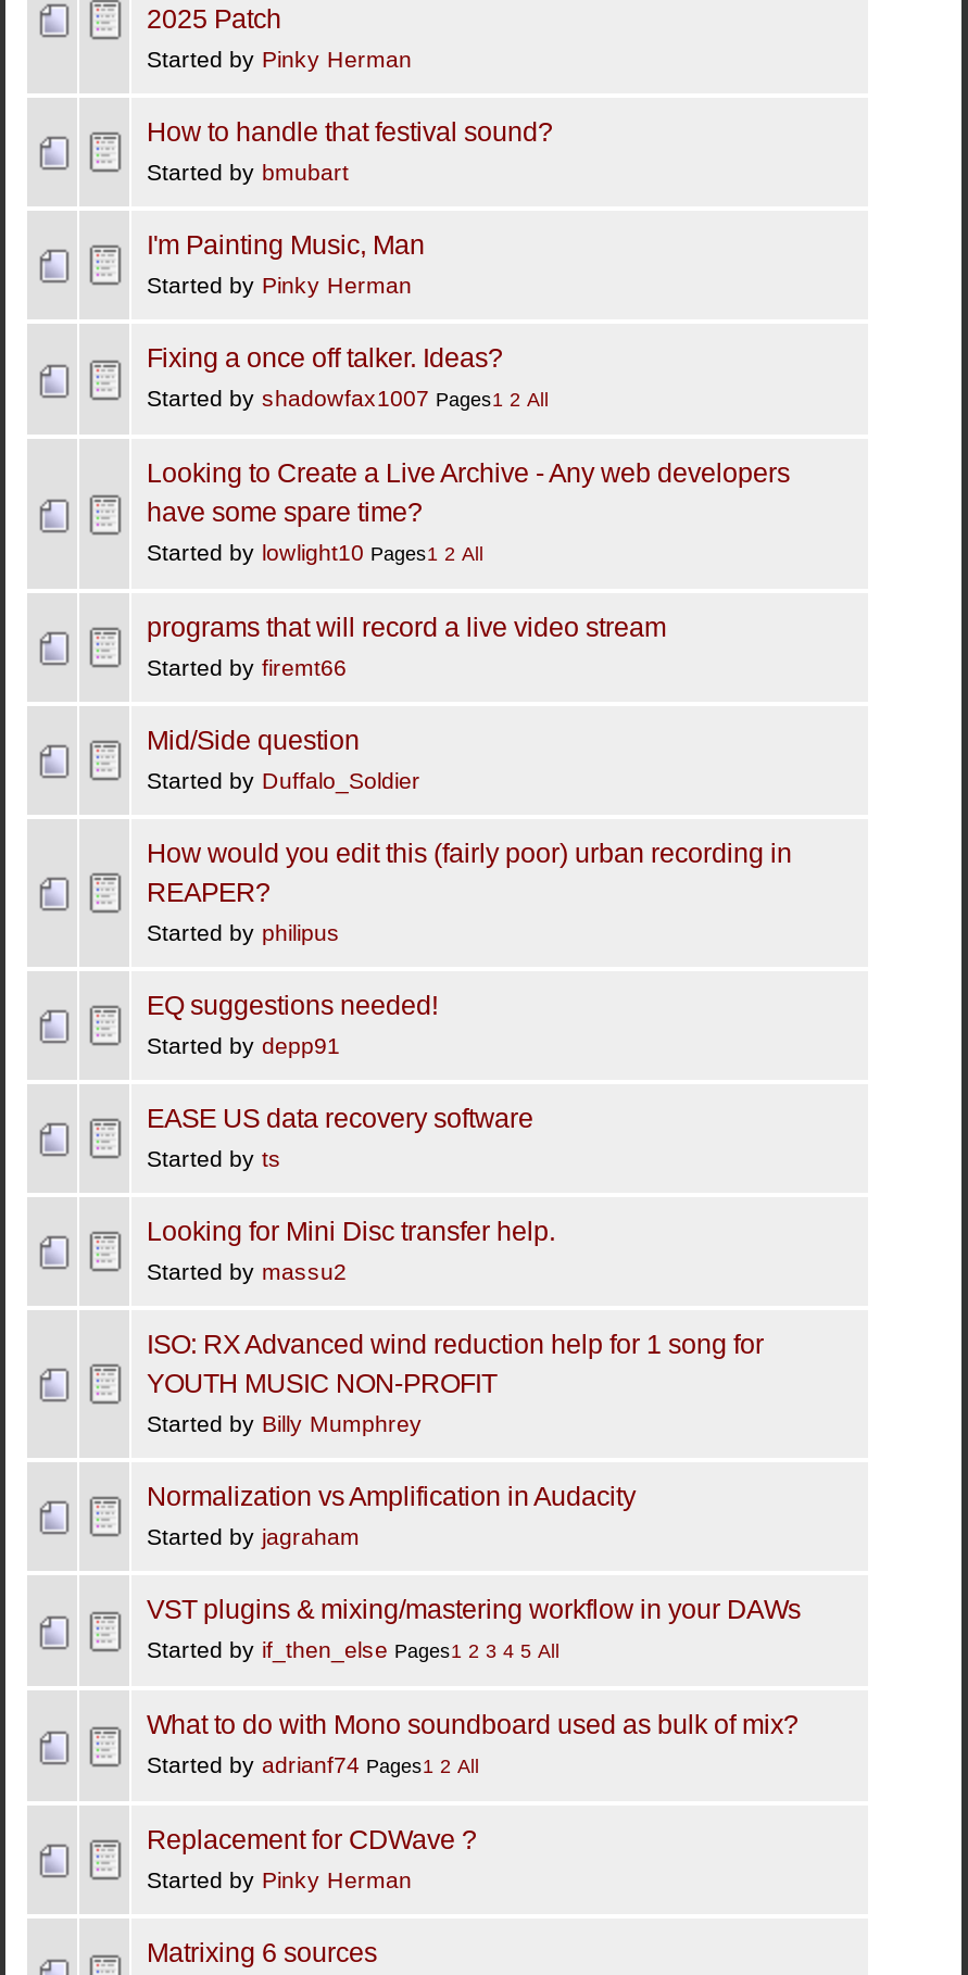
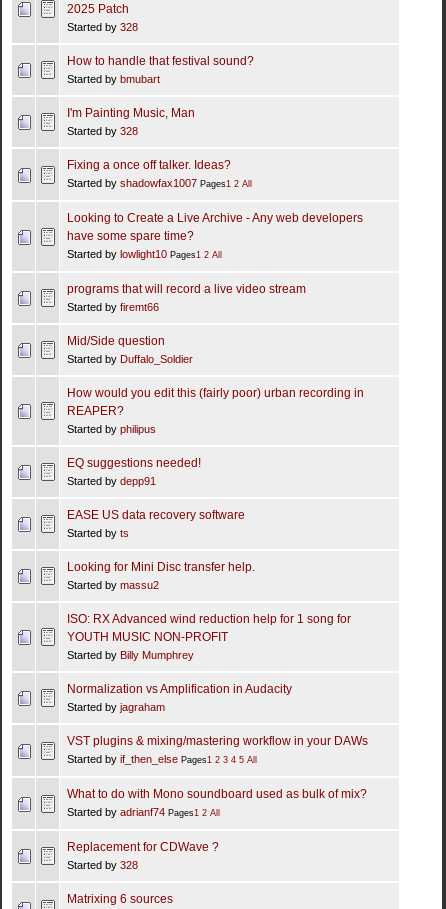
[147,47,412,73] Started by Pinky Herman -> [67,21,138,33] Started by 328
[147,273,412,299] Started by Pinky Herman -> [67,125,138,137] Started by 328
[147,1867,412,1894] Started by Pinky Herman -> [67,859,138,871] Started by 328

